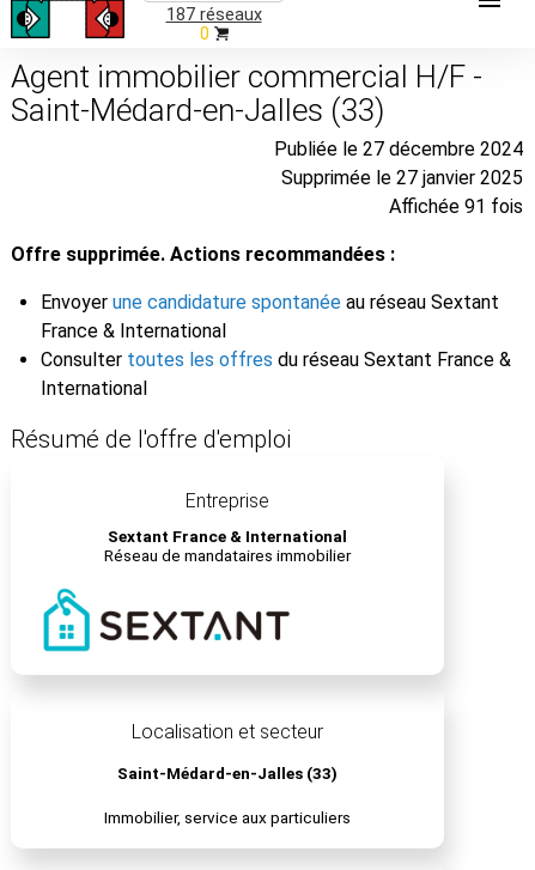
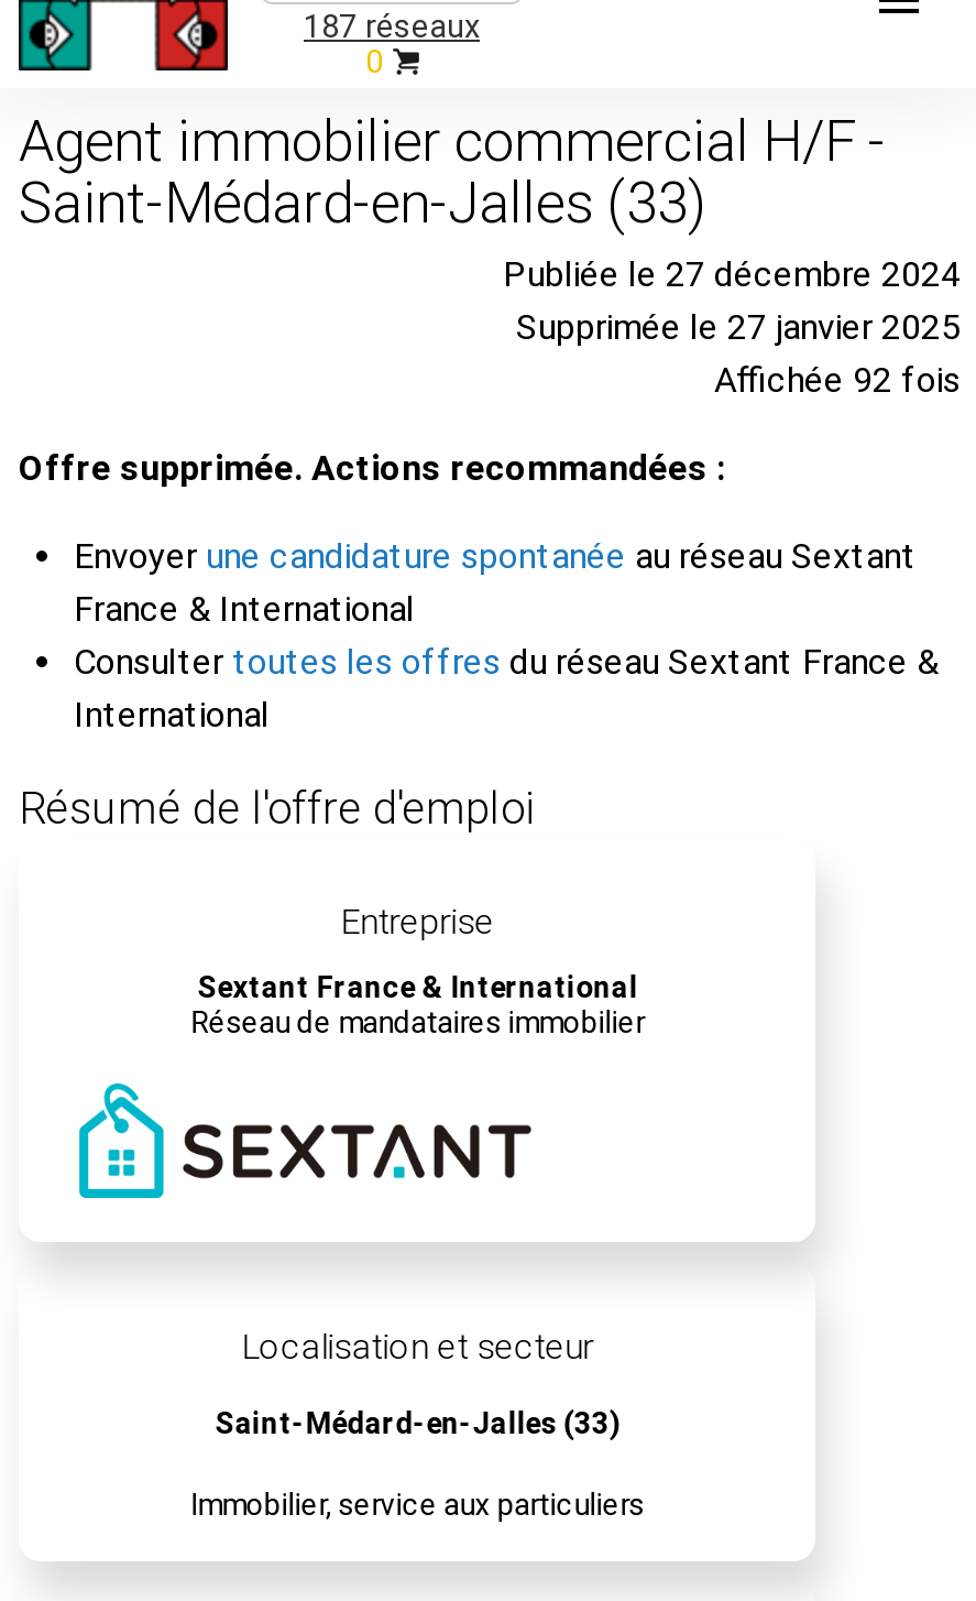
[389,194,523,217] Affichée 91 fois -> [714,358,961,400] Affichée 92 fois

